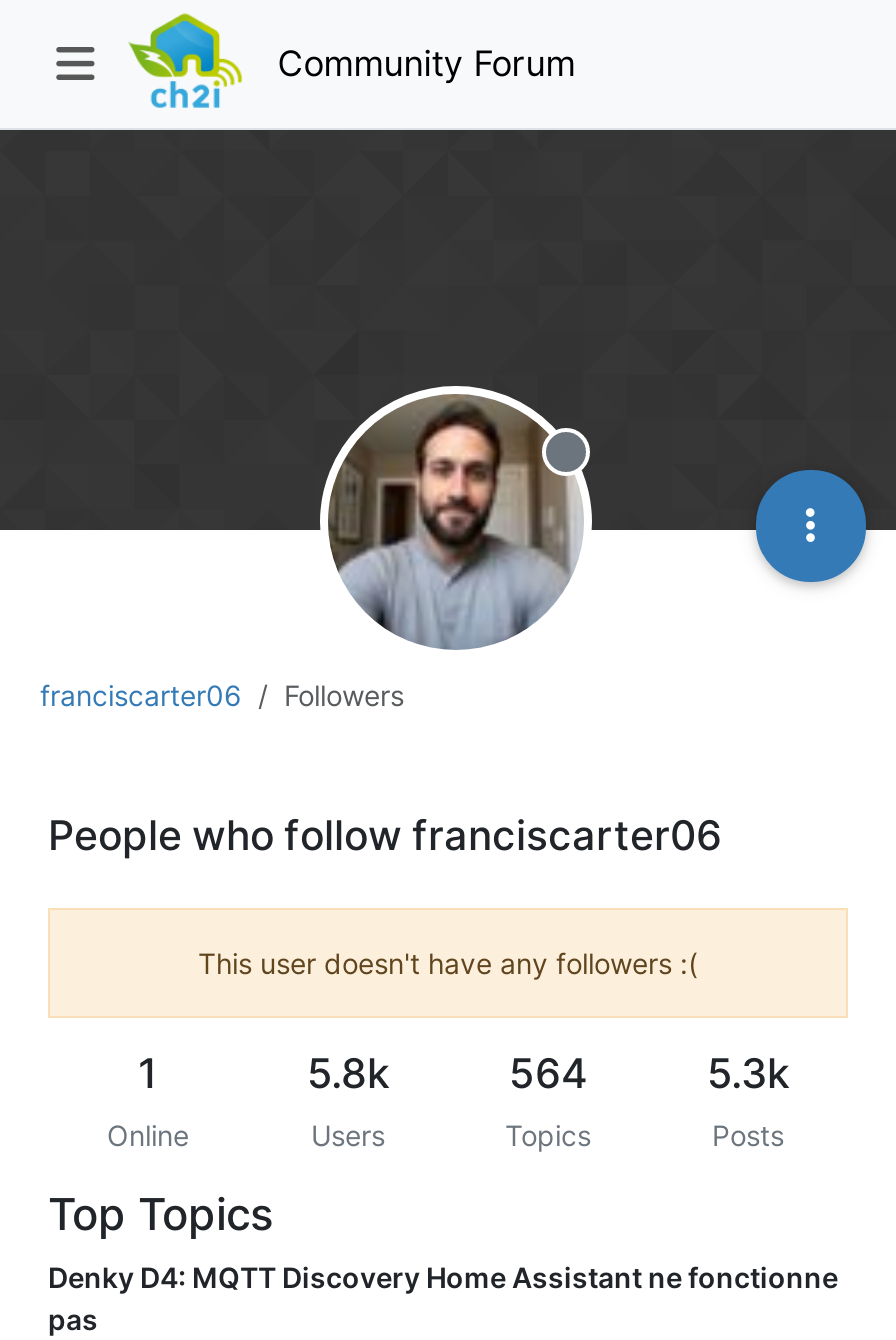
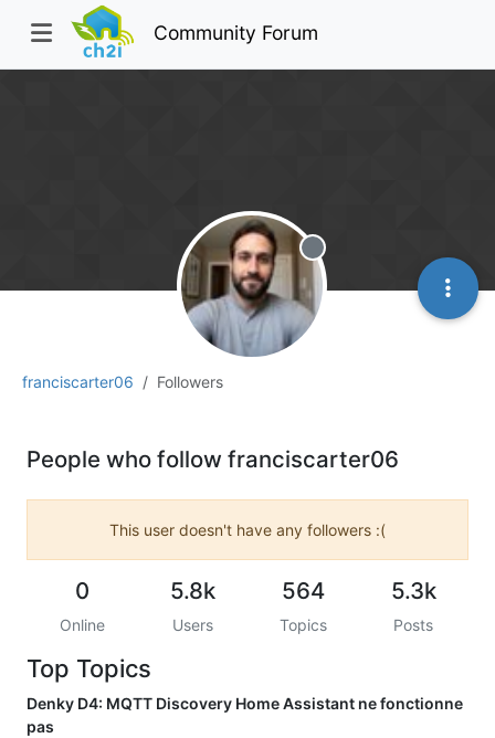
[138,1048,158,1098] 1 -> [75,576,89,604] 0

